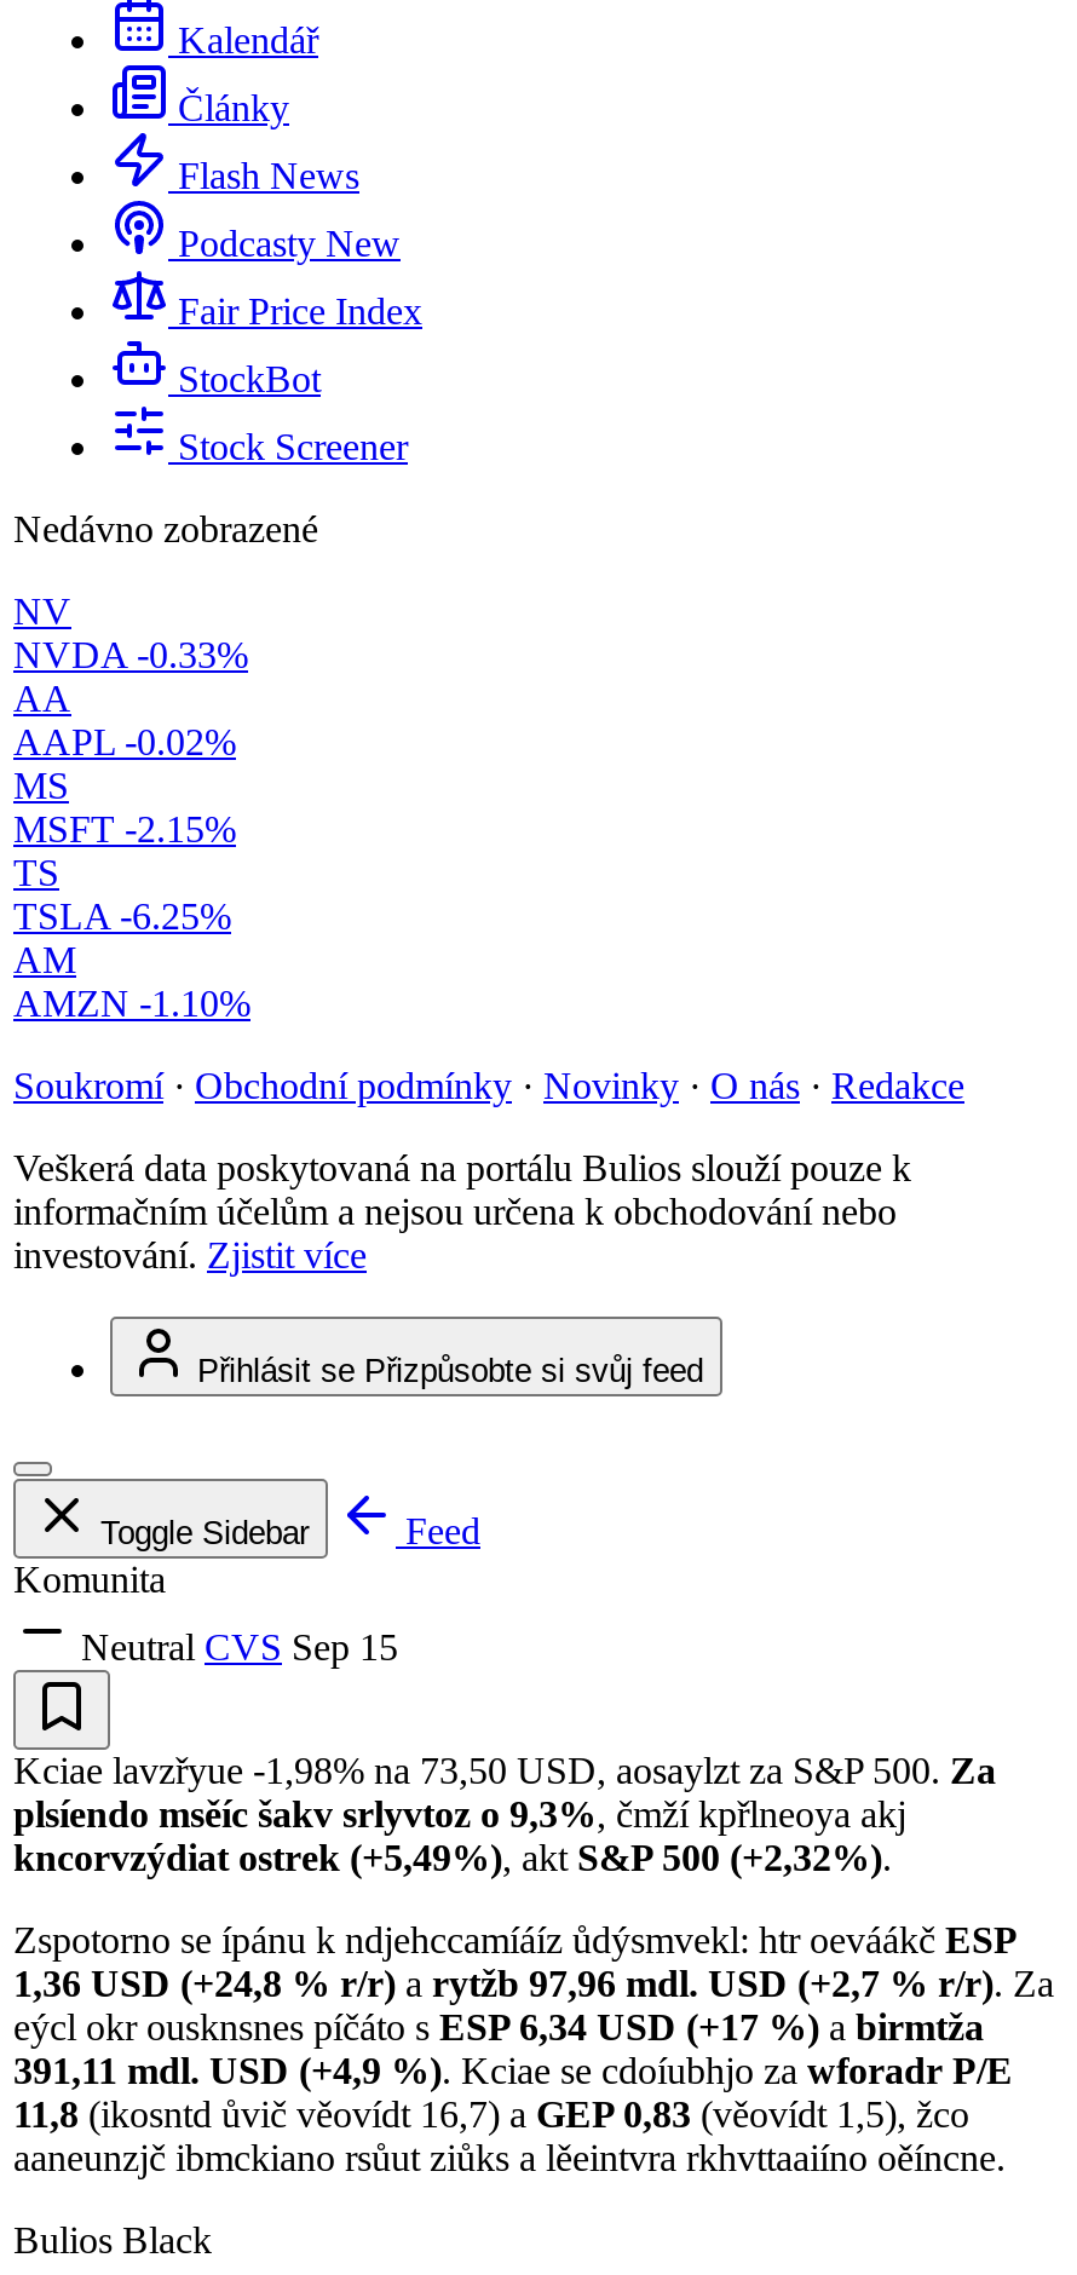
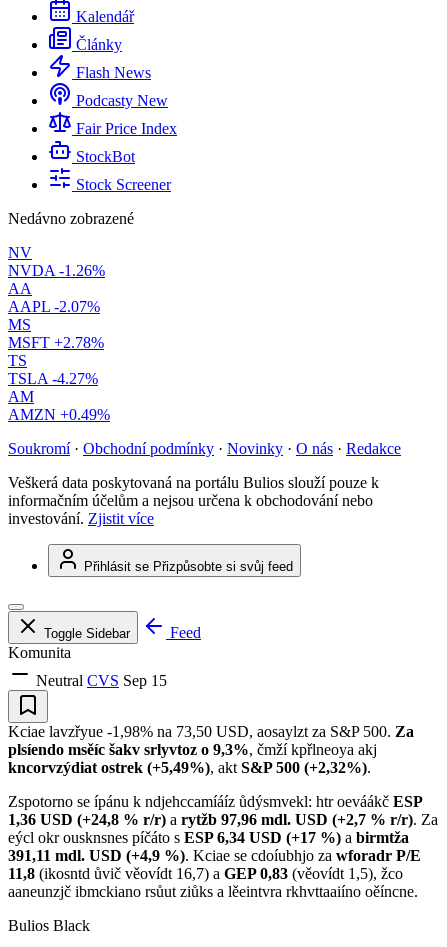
[13,634,248,675] NVDA -0.33% -> [8,262,105,279] NVDA -1.26%
[13,721,236,763] AAPL -0.02% -> [8,298,100,315] AAPL -2.07%
[13,809,236,850] MSFT -2.15% -> [8,334,104,351] MSFT +2.78%
[13,896,231,937] TSLA -6.25% -> [8,370,98,387] TSLA -4.27%
[13,983,250,1024] AMZN -1.10% -> [8,406,110,423] AMZN +0.49%

